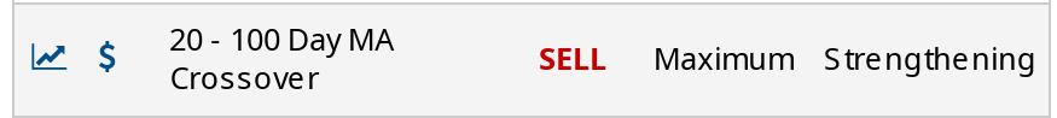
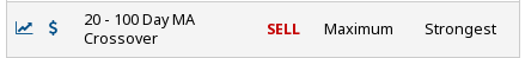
[824,39,1037,80] Strengthening -> [425,19,496,39] Strongest

